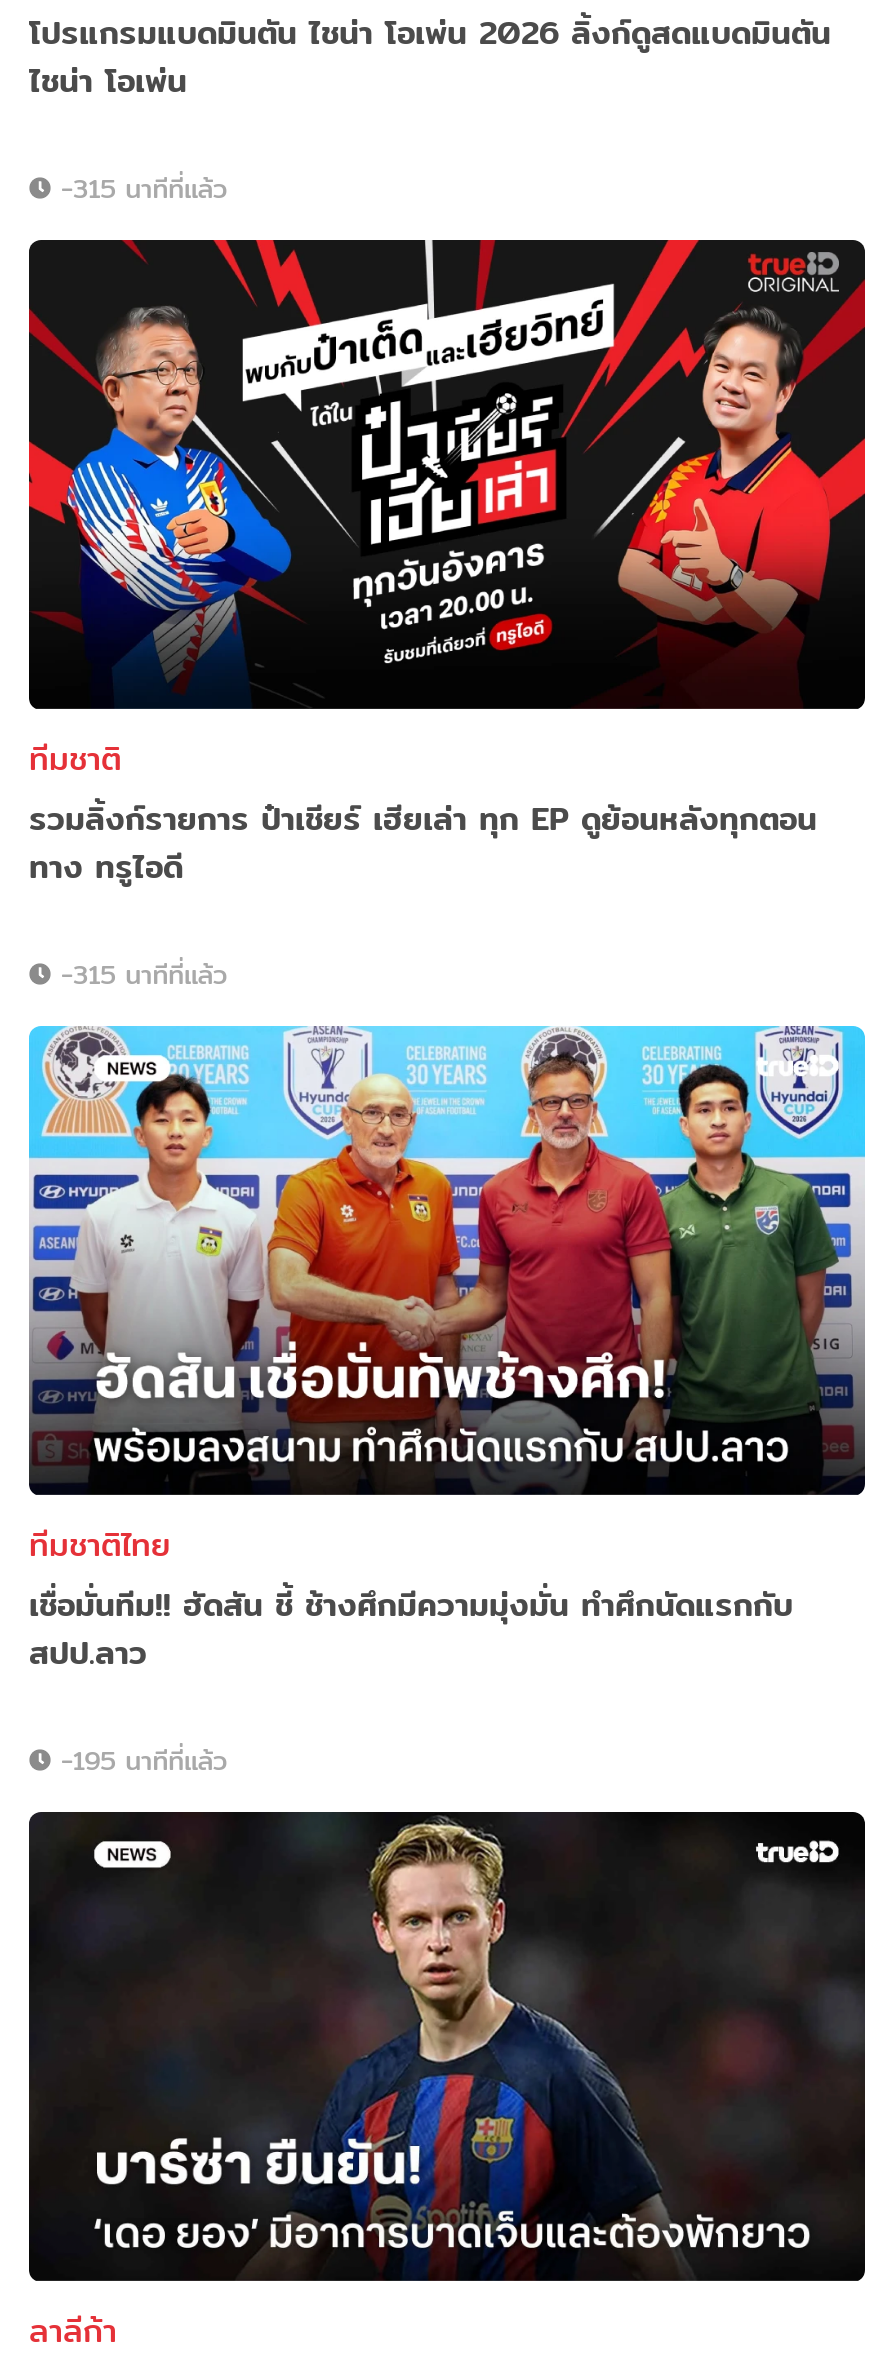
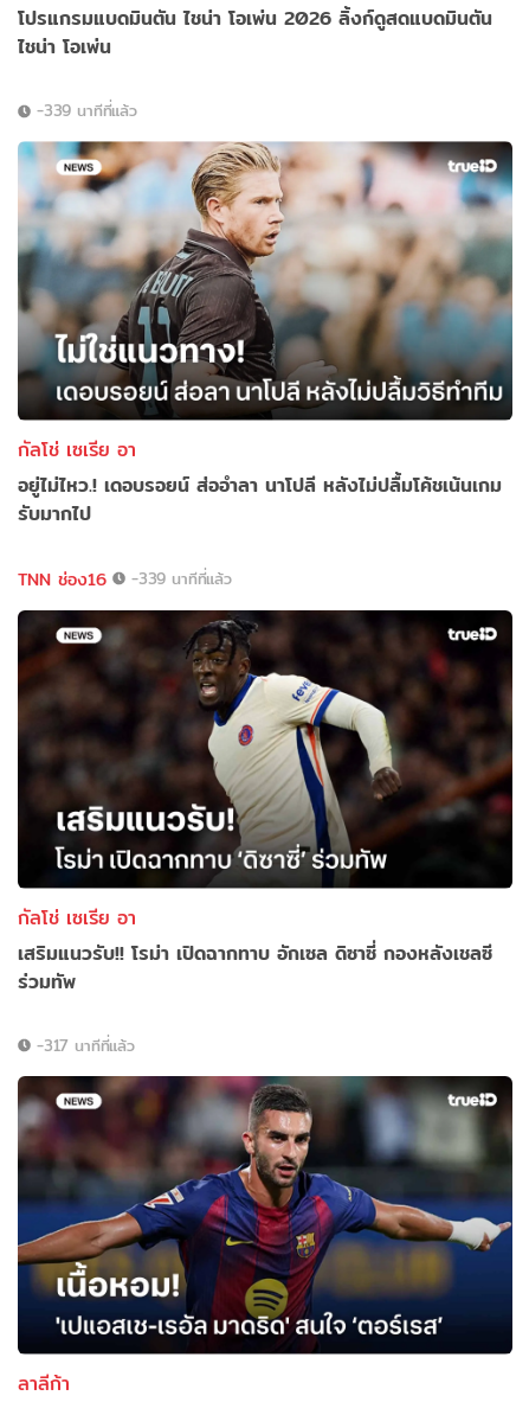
[61,167,227,207] -315 นาทีที่แล้ว -> [37,99,137,123] -339 นาทีที่แล้ว
[27,238,867,891] [image] | ทีมชาติ | รวมลิ้งก์รายการ ป๋าเชียร์ เฮียเล่า ทุก EP ดูย้อนหลังทุกตอน | ทาง ทรูไอดี -> [17,140,514,528] [image] | กัลโช่ เซเรีย อา | อยู่ไม่ไหว.! เดอบรอยน์ ส่ออำลา นาโปลี หลังไม่ปลื้มโค้ชเน้นเกม | รับมากไป
[61,953,227,993] -315 นาทีที่แล้ว -> [18,565,232,592] TNN ช่อง16 | -339 นาทีที่แล้ว
[27,1024,867,1677] [image] | ทีมชาติไทย | เชื่อมั่นทีม!! ฮัดสัน ชี้ ช้างศึกมีความมุ่งมั่น ทำศึกนัดแรกกับ | สปป.ลาว -> [17,609,514,996] [image] | กัลโช่ เซเรีย อา | เสริมแนวรับ!! โรม่า เปิดฉากทาบ อักเซล ดิซาซี่ กองหลังเชลซี | ร่วมทัพ
[61,1739,227,1779] -195 นาทีที่แล้ว -> [37,1033,135,1057] -317 นาทีที่แล้ว
[29,1810,865,2274] [image] -> [17,1075,512,1351] [image]

